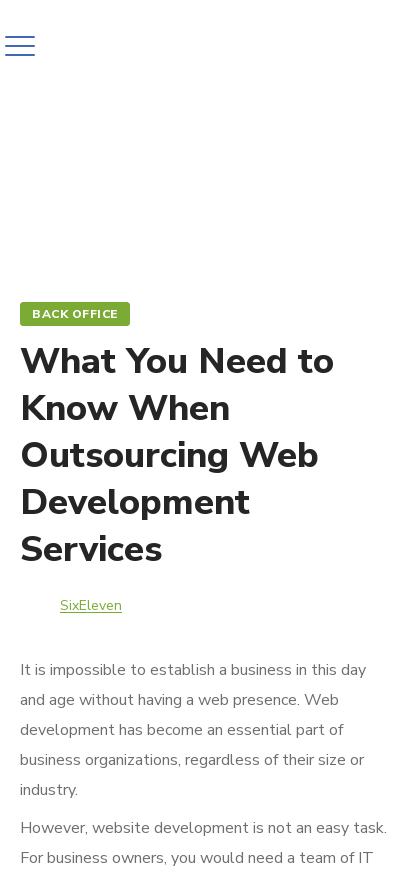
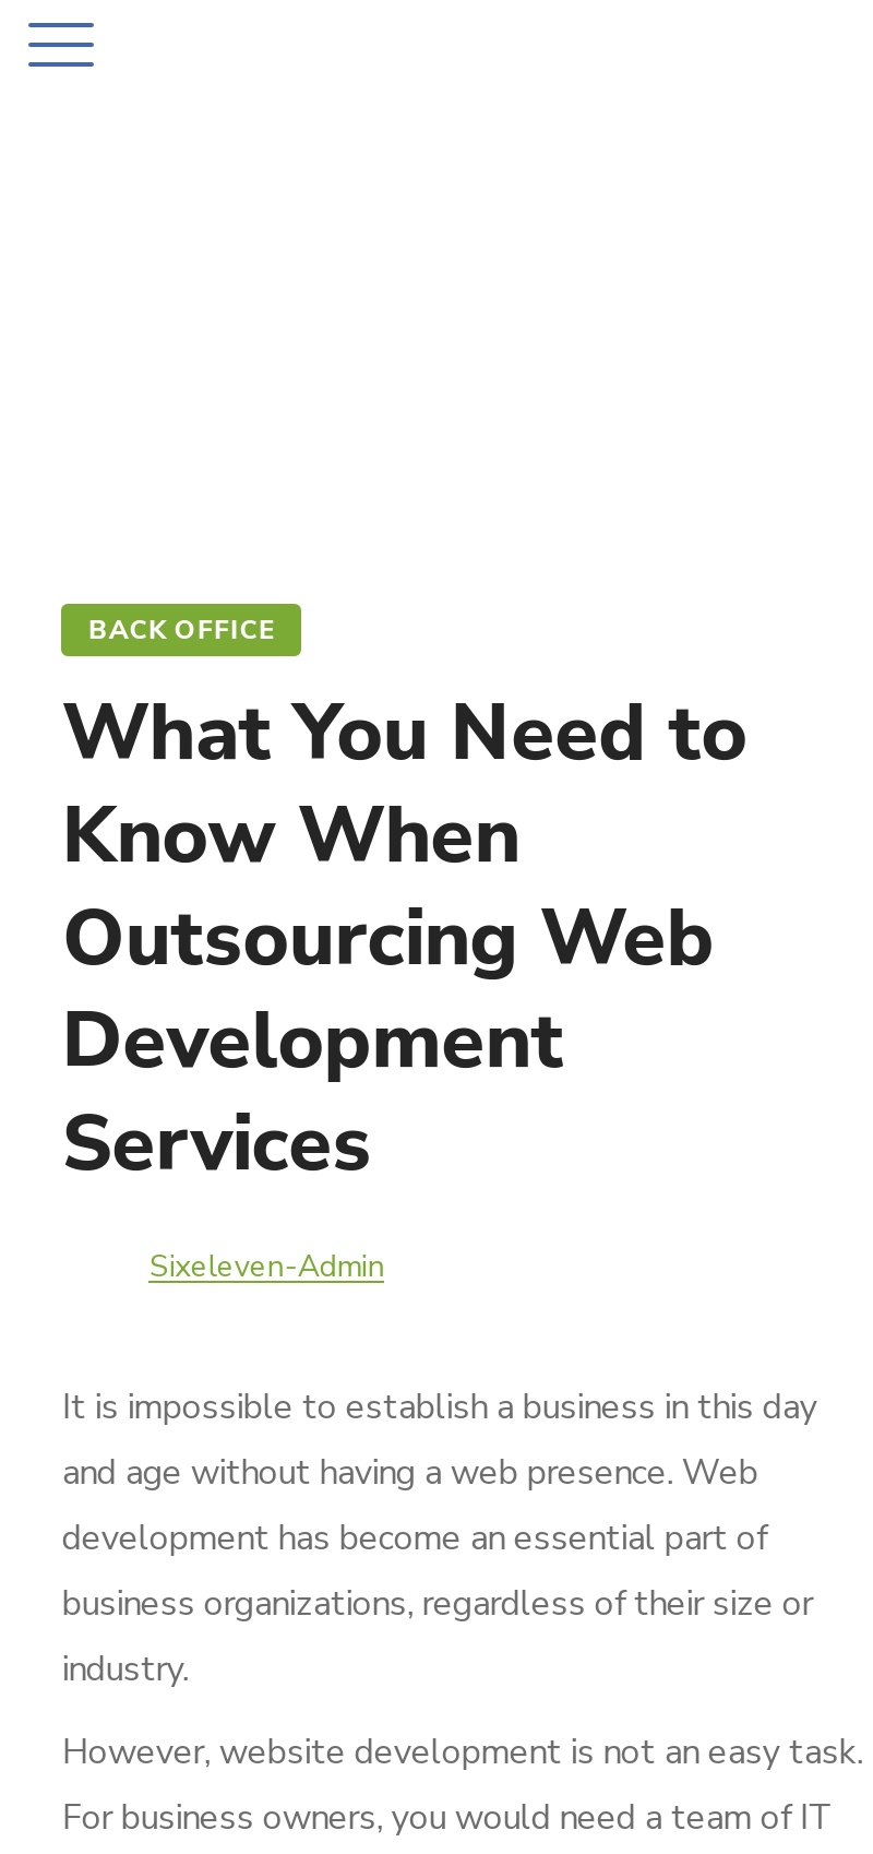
[60,596,122,615] SixEleven -> [149,1246,385,1287] Sixeleven-Admin

